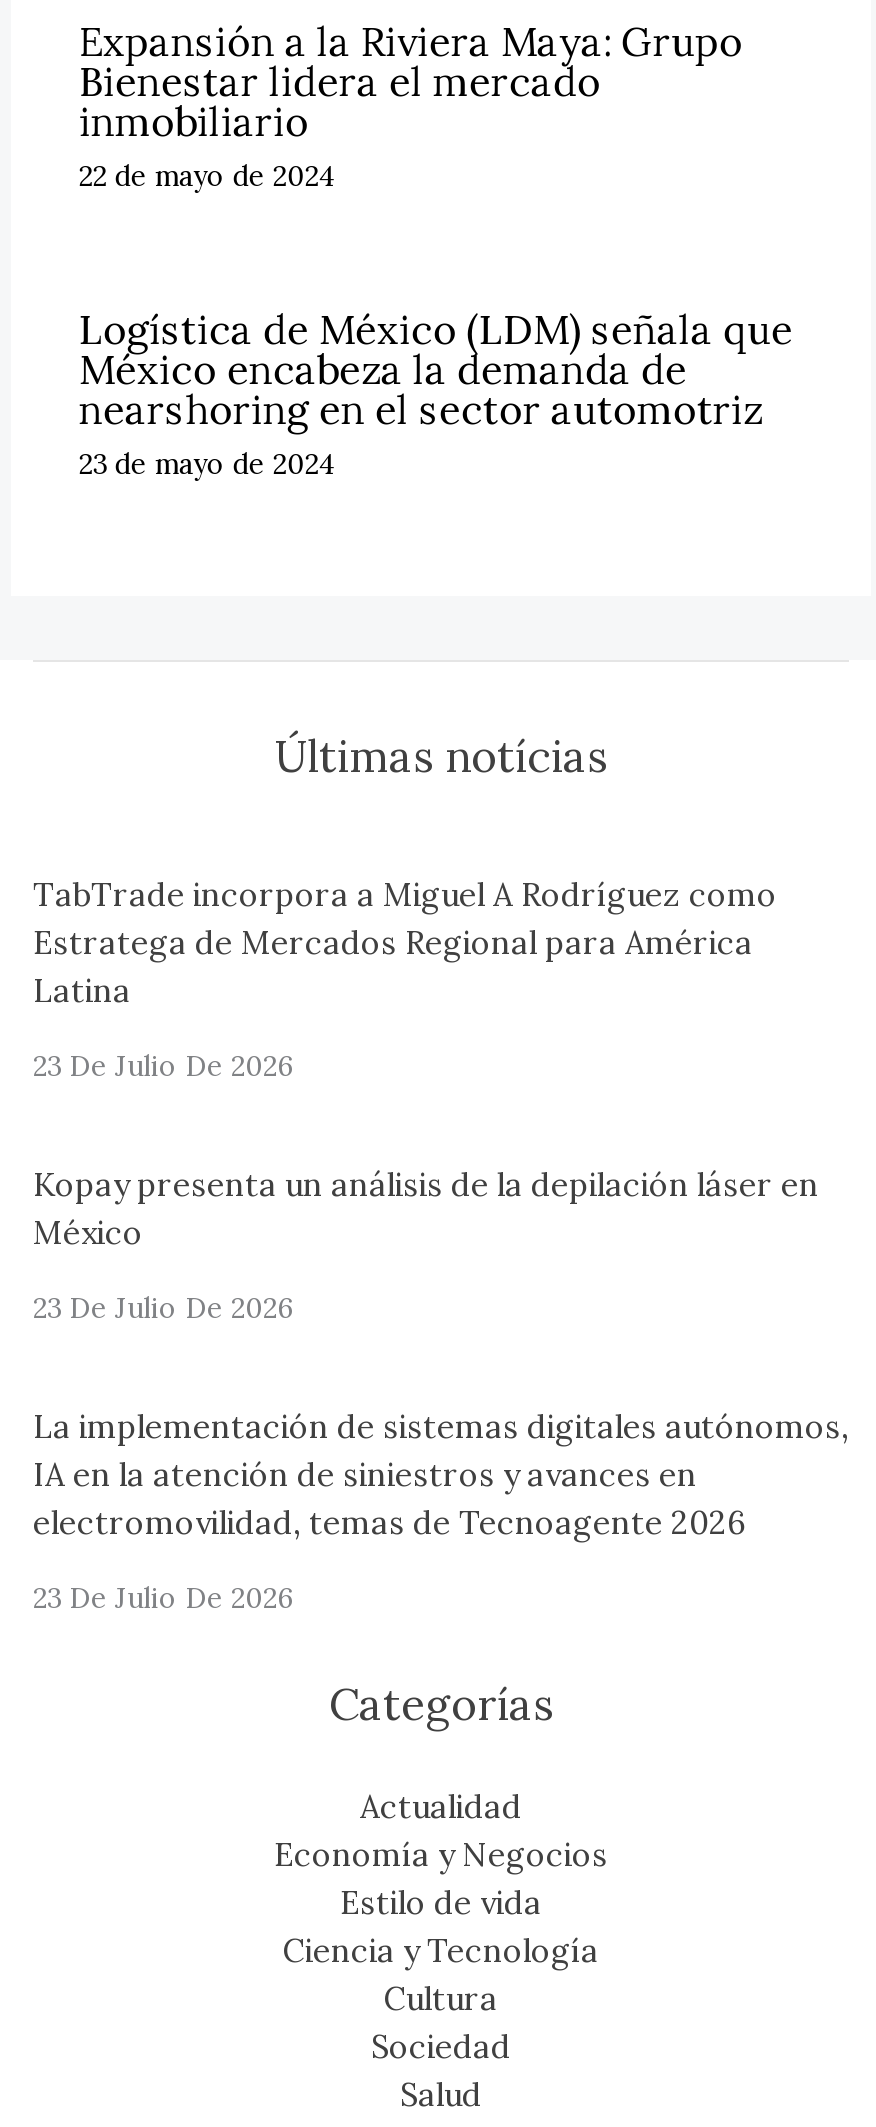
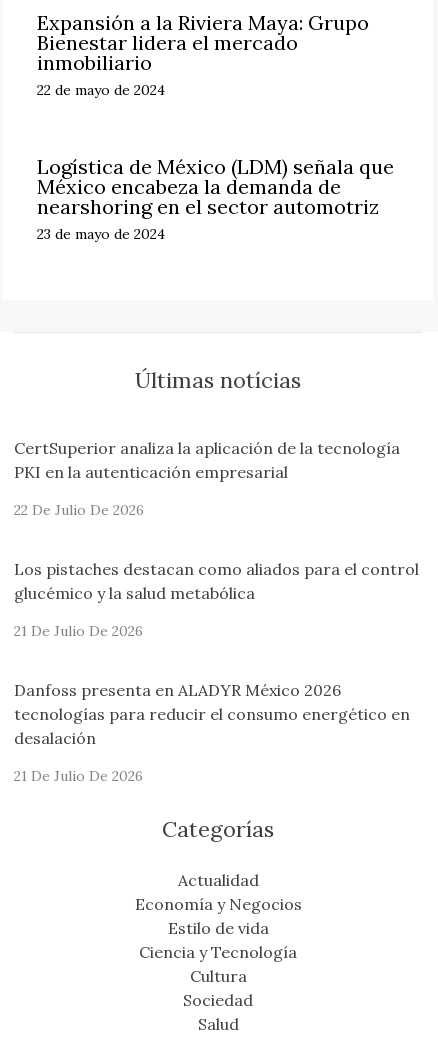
[33,873,777,1009] TabTrade incorpora a Miguel A Rodríguez como | Estratega de Mercados Regional para América | Latina -> [14,438,400,482] CertSuperior analiza la aplicación de la tecnología | PKI en la autenticación empresarial
[33,1047,293,1083] 23 De Julio De 2026 -> [14,501,144,519] 22 De Julio De 2026
[33,1163,819,1251] Kopay presenta un análisis de la depilación láser en | México -> [14,559,419,603] Los pistaches destacan como aliados para el control | glucémico y la salud metabólica
[33,1289,293,1325] 23 De Julio De 2026 -> [14,622,143,640] 21 De Julio De 2026
[33,1405,849,1541] La implementación de sistemas digitales autónomos, | IA en la atención de siniestros y avances en | electromovilidad, temas de Tecnoagente 2026 -> [14,680,410,748] Danfoss presenta en ALADYR México 2026 | tecnologías para reducir el consumo energético en | desalación
[33,1579,293,1615] 23 De Julio De 2026 -> [14,767,143,785] 21 De Julio De 2026

